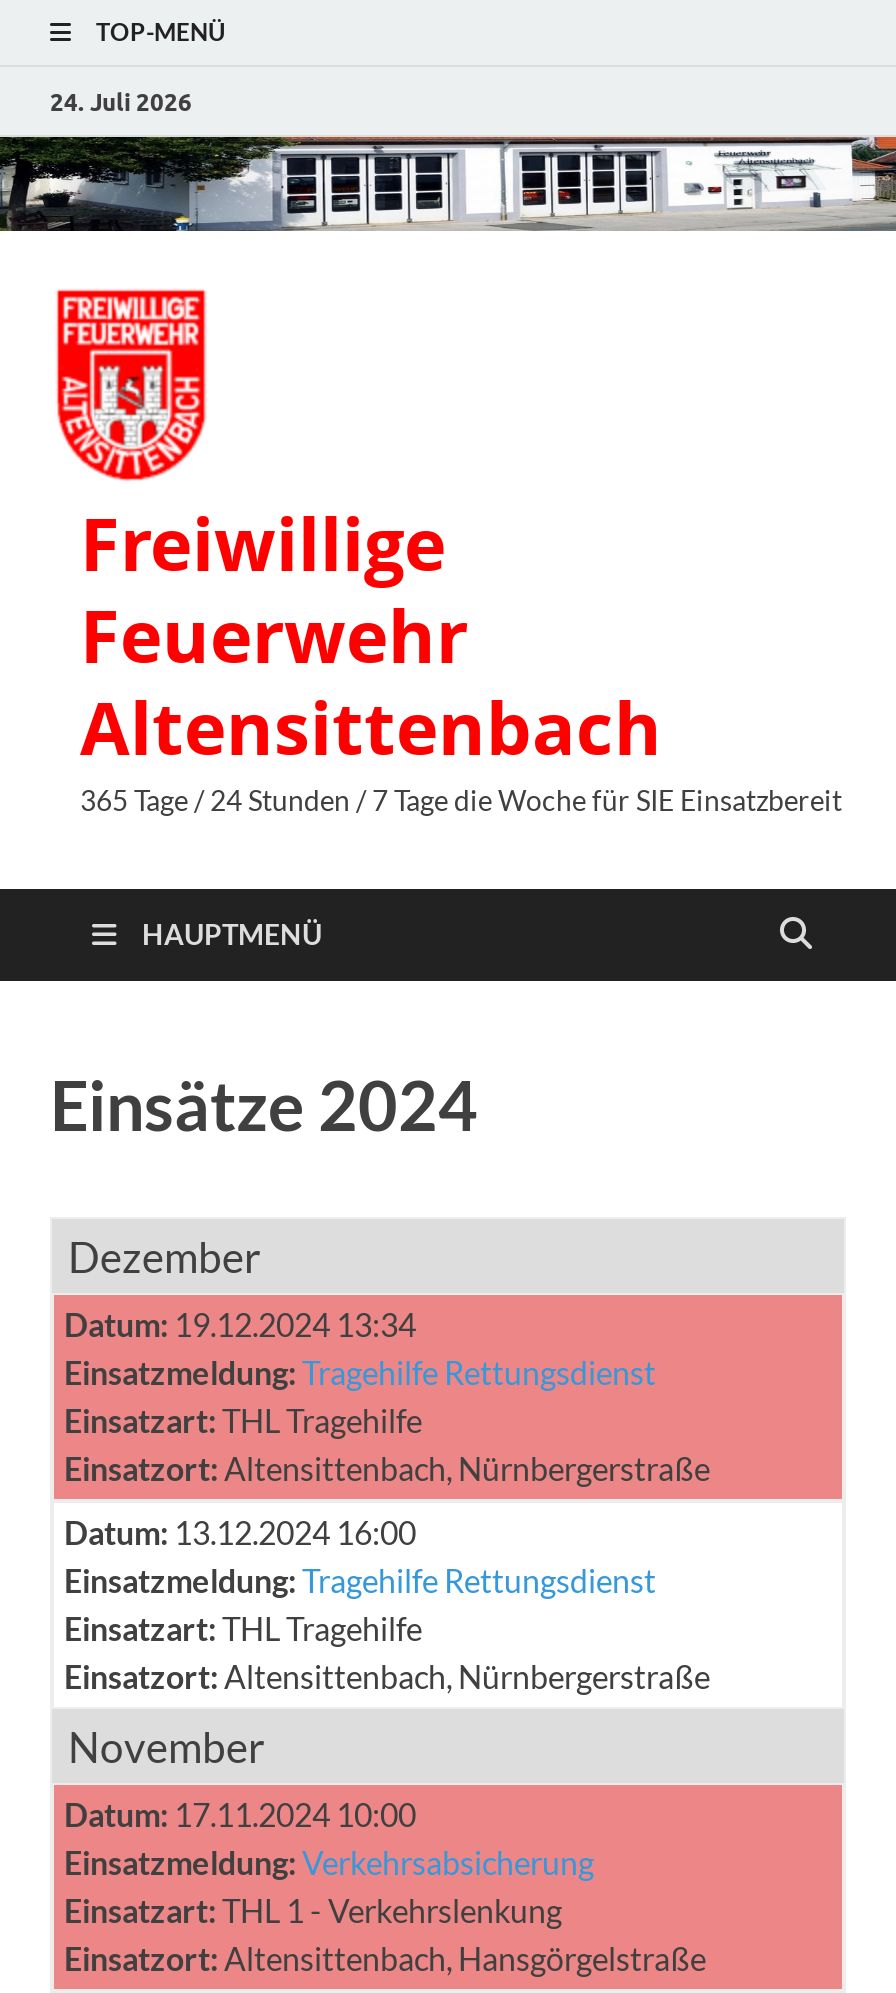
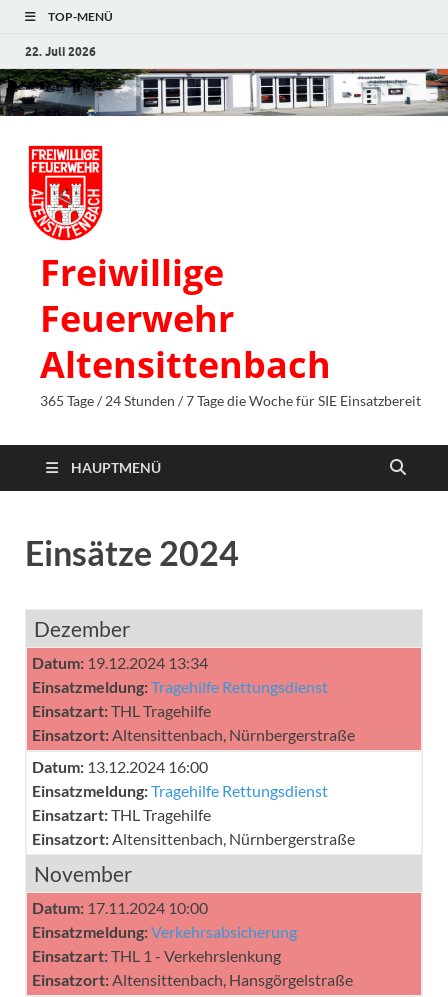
[50,86,192,116] 24. Juli 2026 -> [25,43,96,58] 22. Juli 2026

